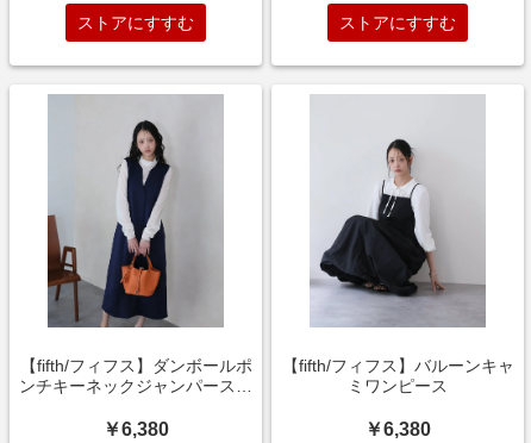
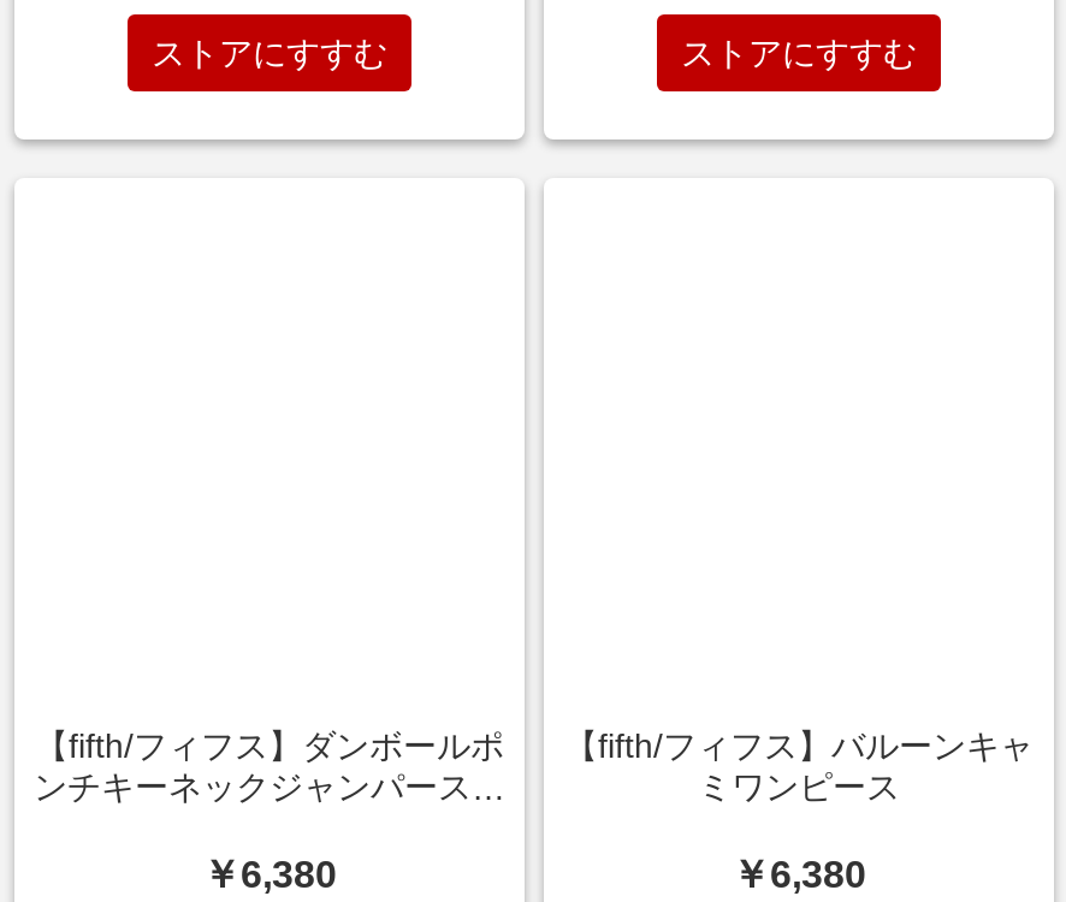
[46,94,224,329] [image] -> none
[310,94,487,329] [image] -> none

